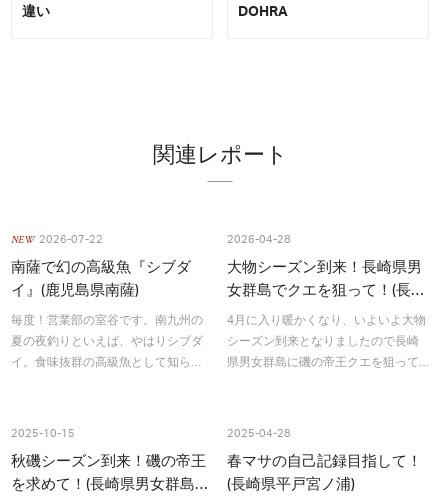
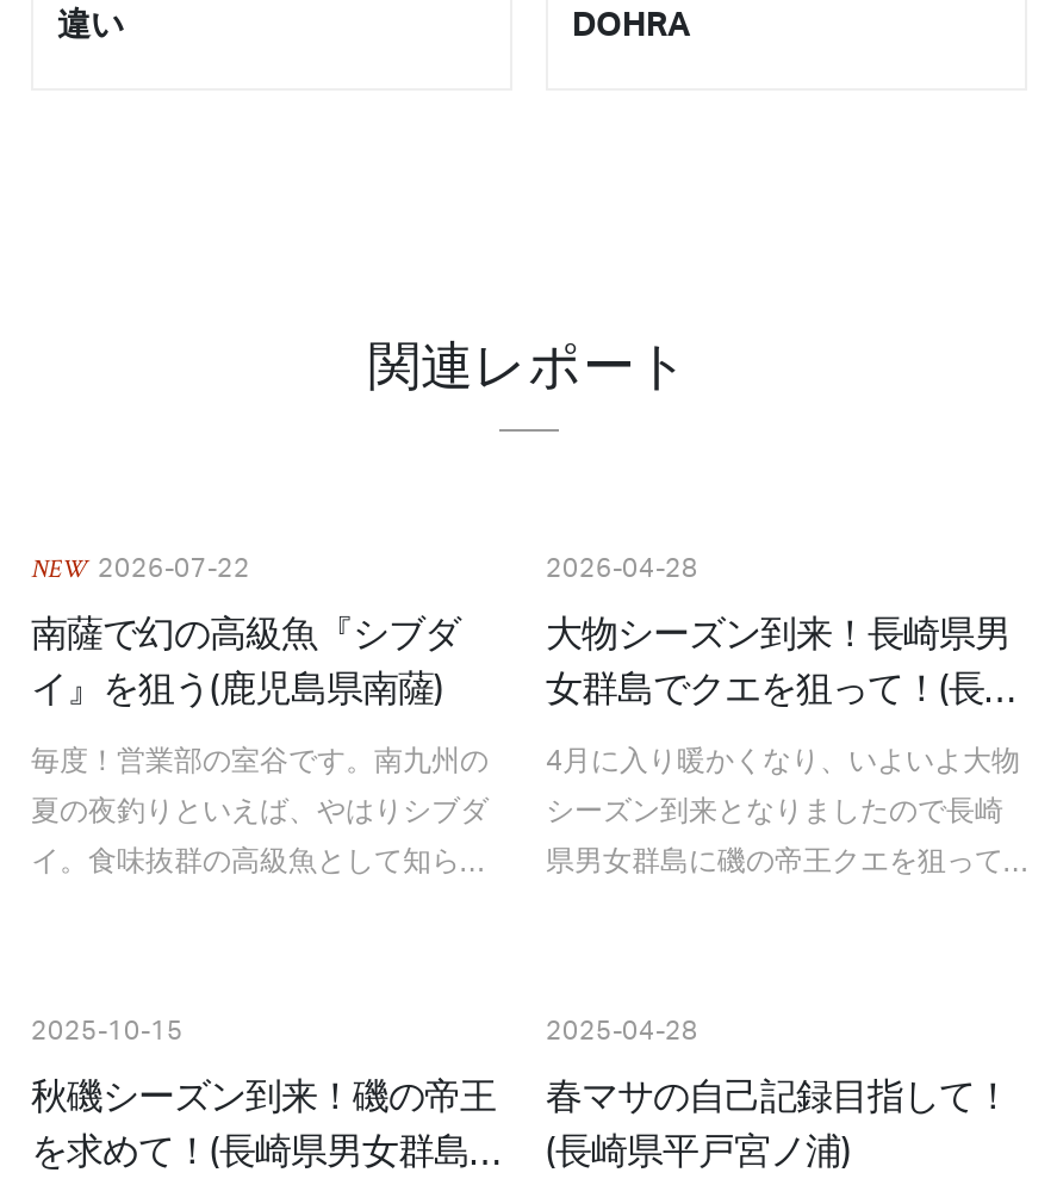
[11,283,139,298] イ』(鹿児島県南薩) -> [31,673,443,709] イ』を狙う(鹿児島県南薩)

